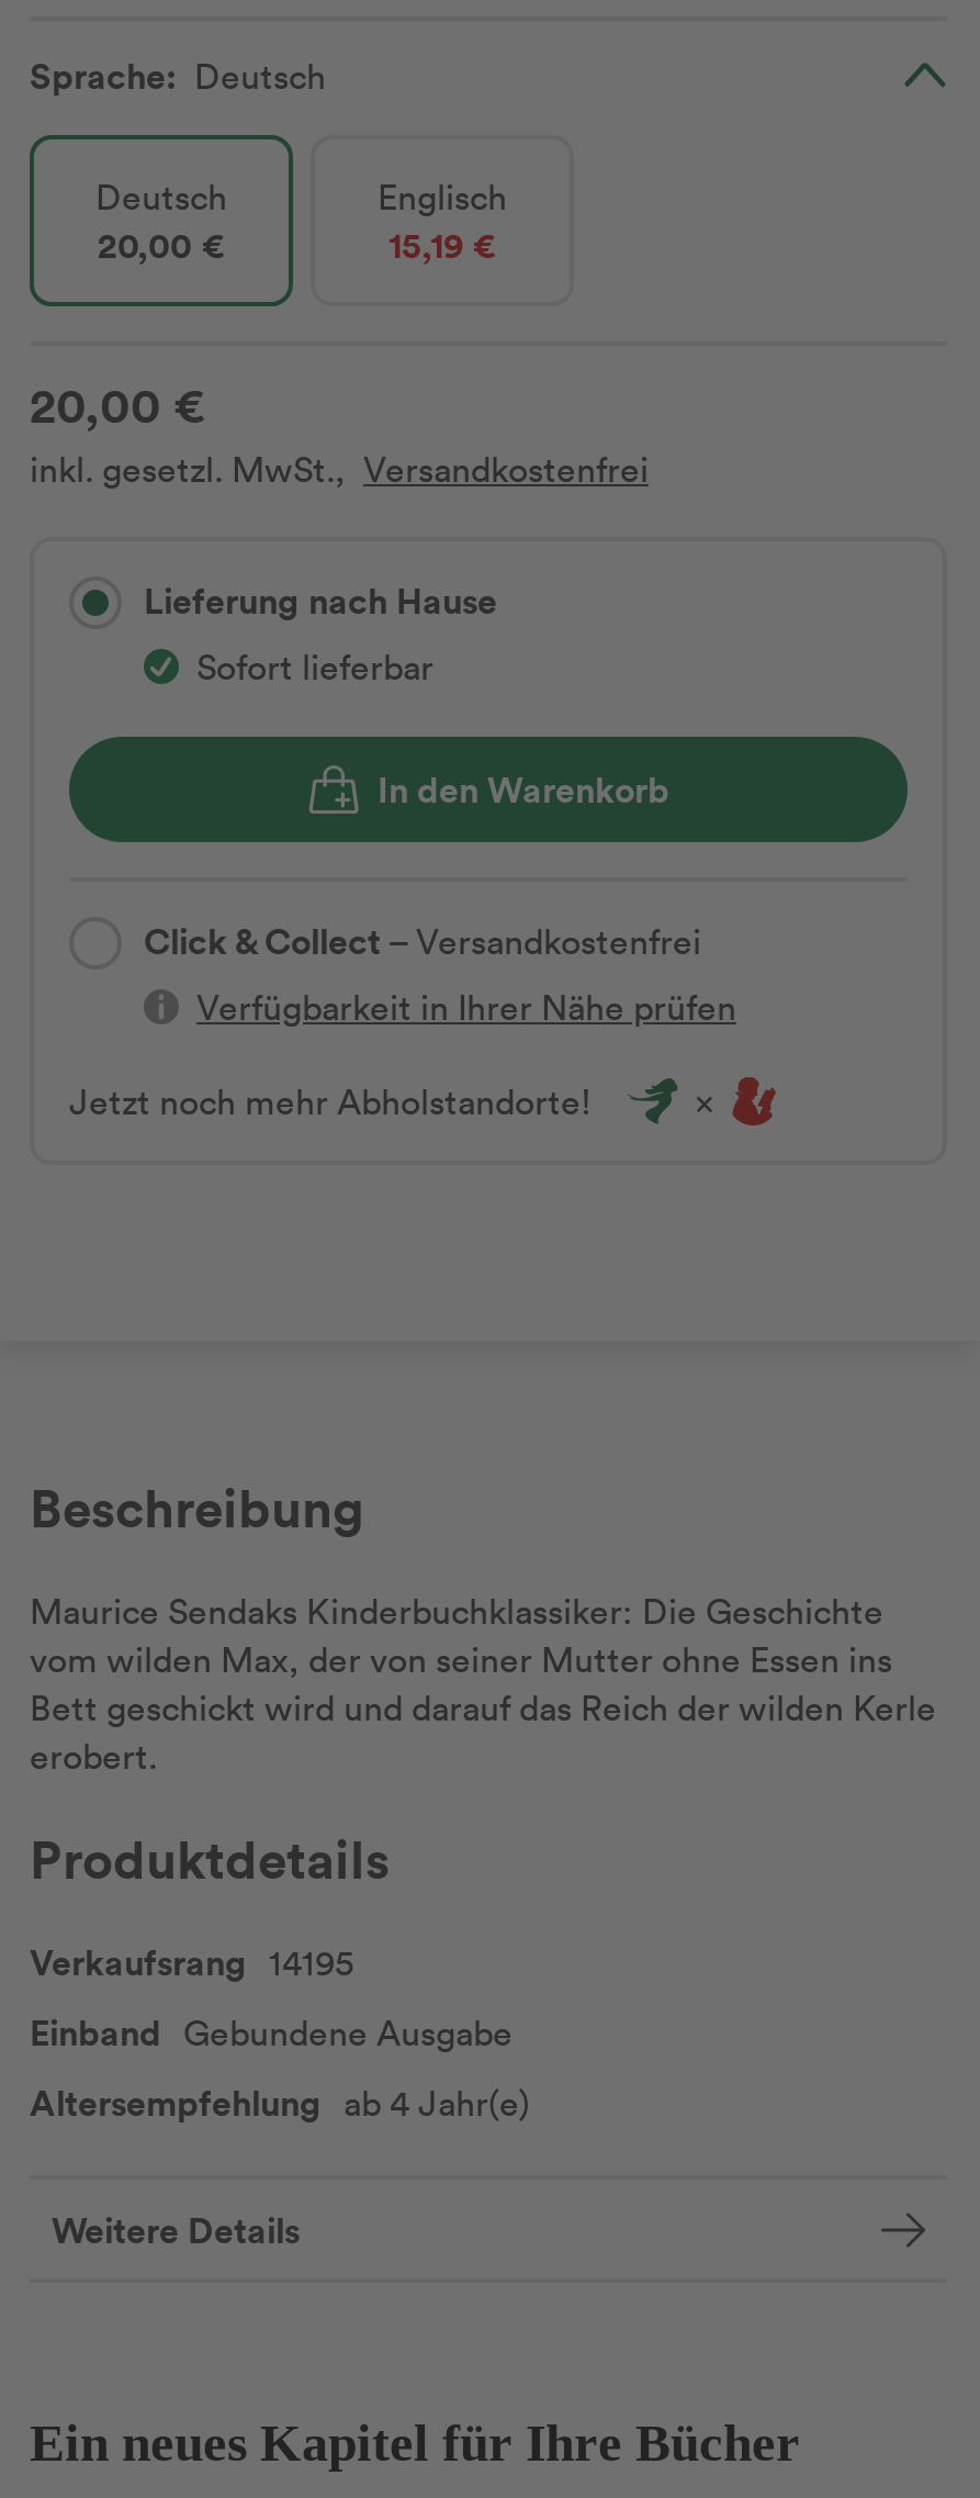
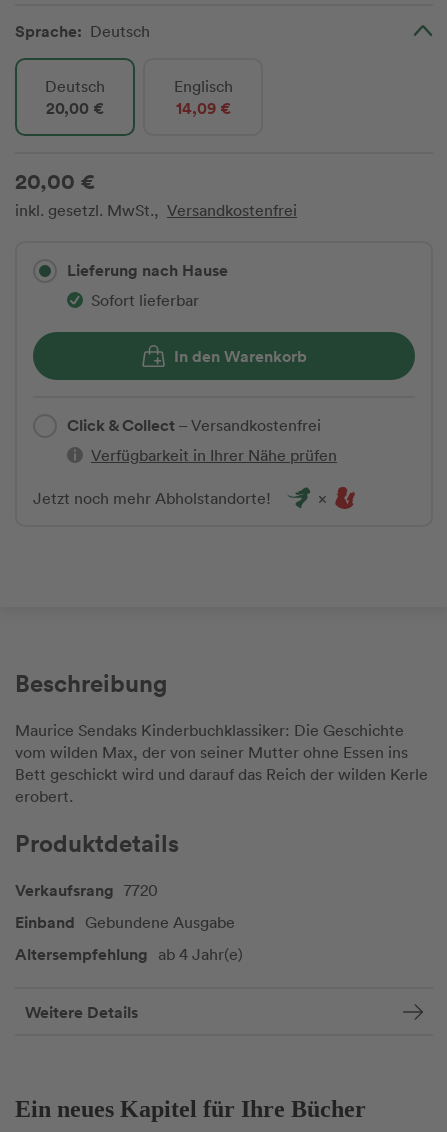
[388,221,496,269] 15,19 € -> [175,97,230,119] 14,09 €
[30,1938,354,1986] Verkaufsrang 14195 -> [15,879,158,901] Verkaufsrang 7720

